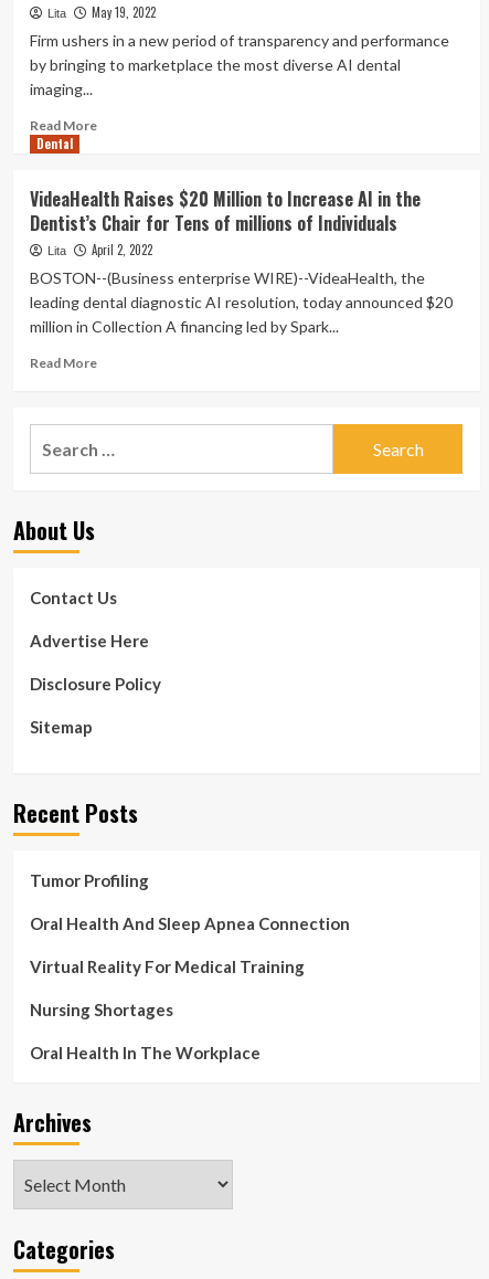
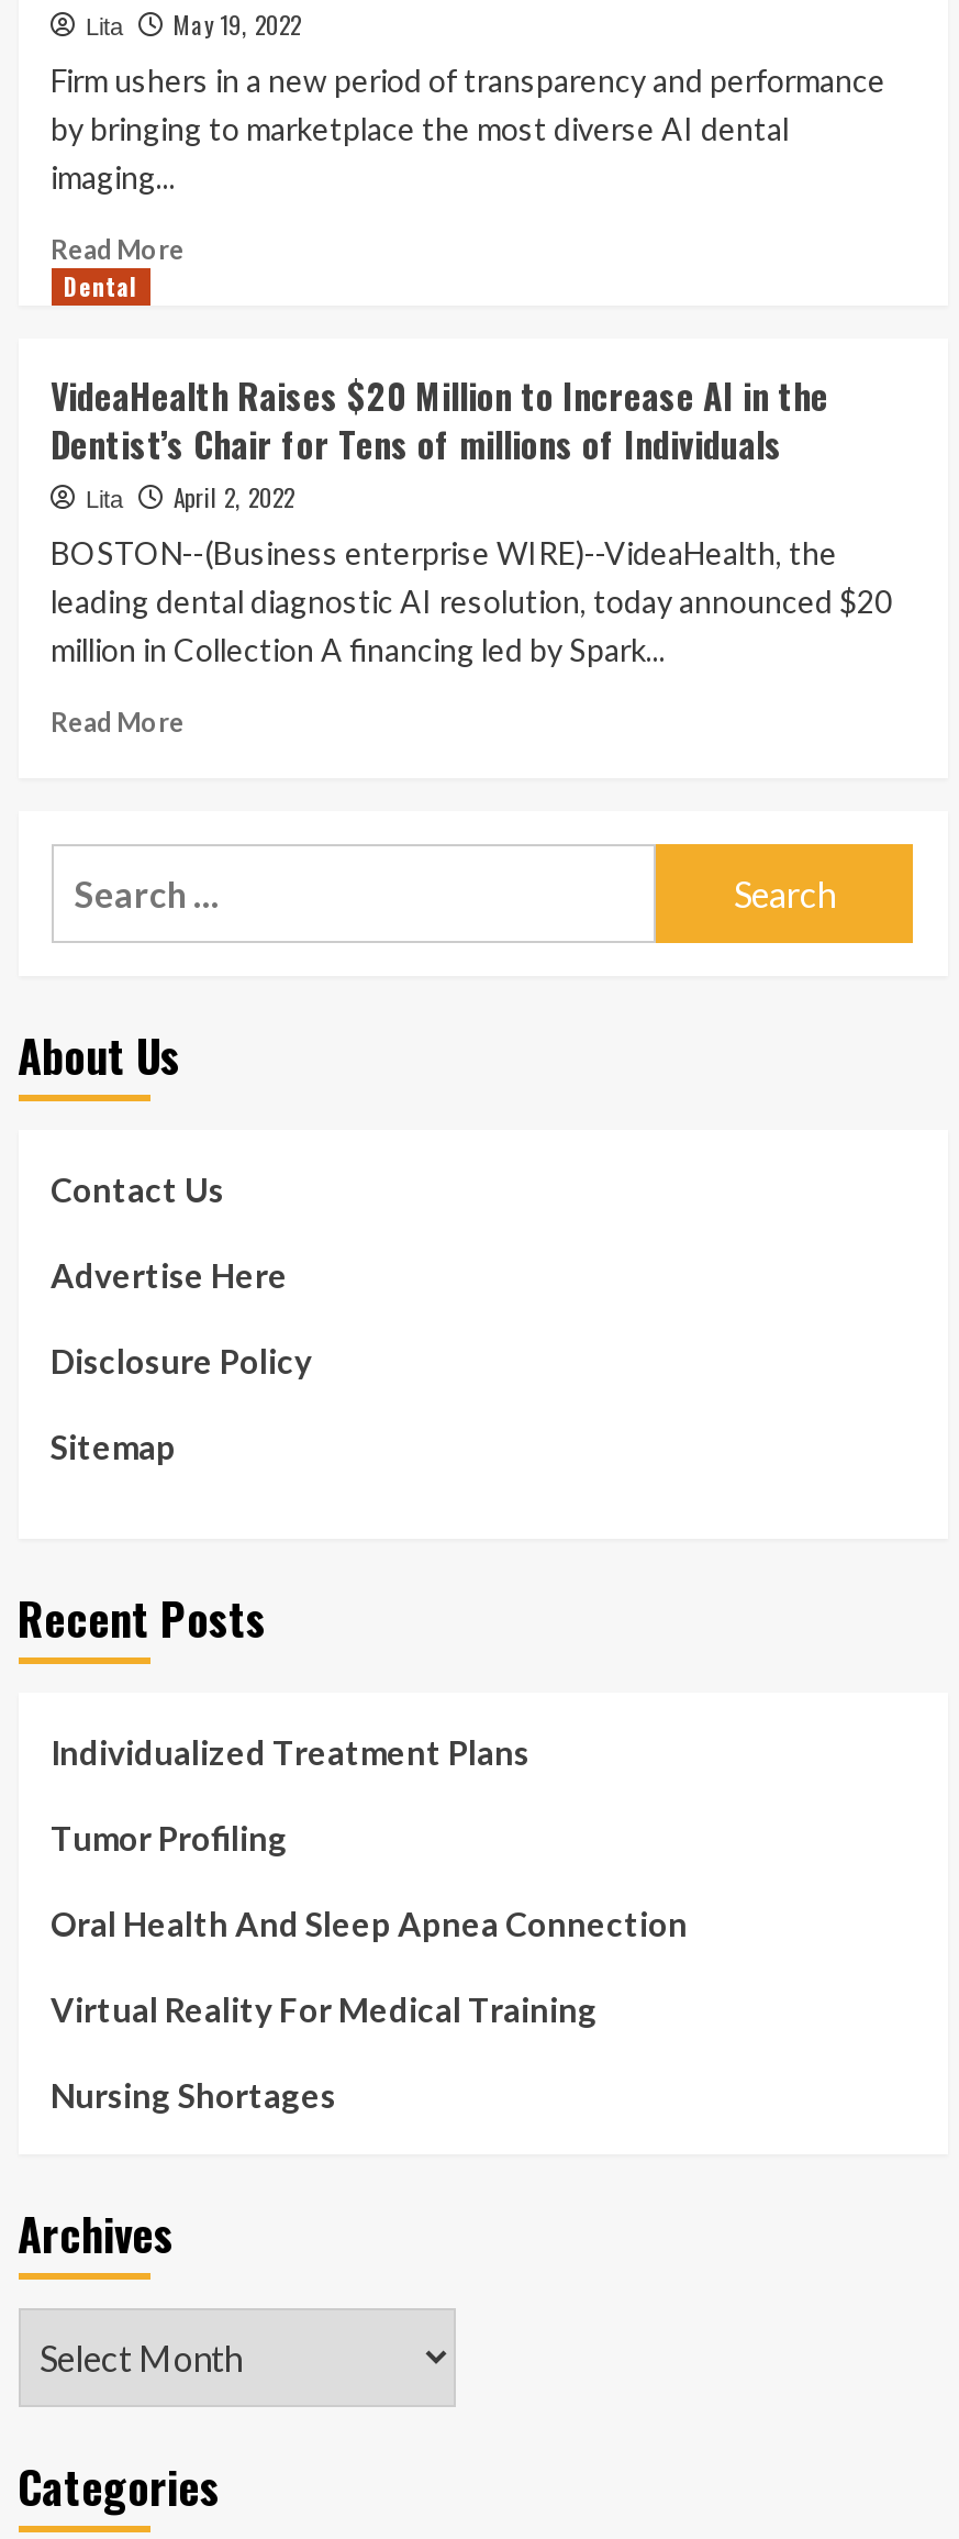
none -> [51,1733,529,1773] Individualized Treatment Plans
moved [29,871,349,1020] -> [51,1819,688,2116]: Tumor Profiling | Oral Health And Sleep Apnea Connection | Virtual Reality For Medical Training | Nursing Shortages
[29,1043,260,1063] Oral Health In The Workplace -> none

